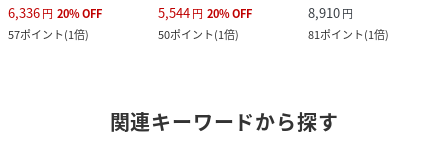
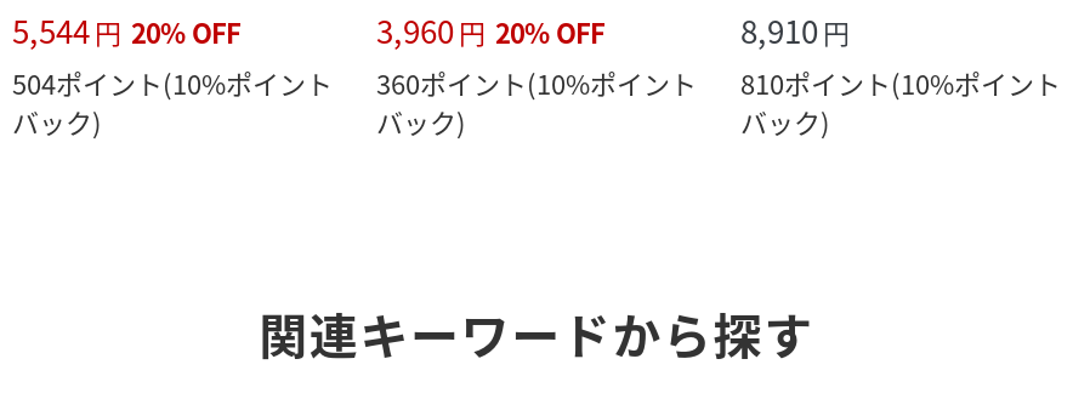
[8,3,102,43] 6,336 円 20% OFF | 57ポイント(1倍) -> [12,7,333,142] 5,544 円 20% OFF | 504ポイント(10%ポイント | バック)
[158,3,252,43] 5,544 円 20% OFF | 50ポイント(1倍) -> [376,7,697,142] 3,960 円 20% OFF | 360ポイント(10%ポイント | バック)
[308,26,389,43] 81ポイント(1倍) -> [740,62,1061,142] 810ポイント(10%ポイント | バック)

